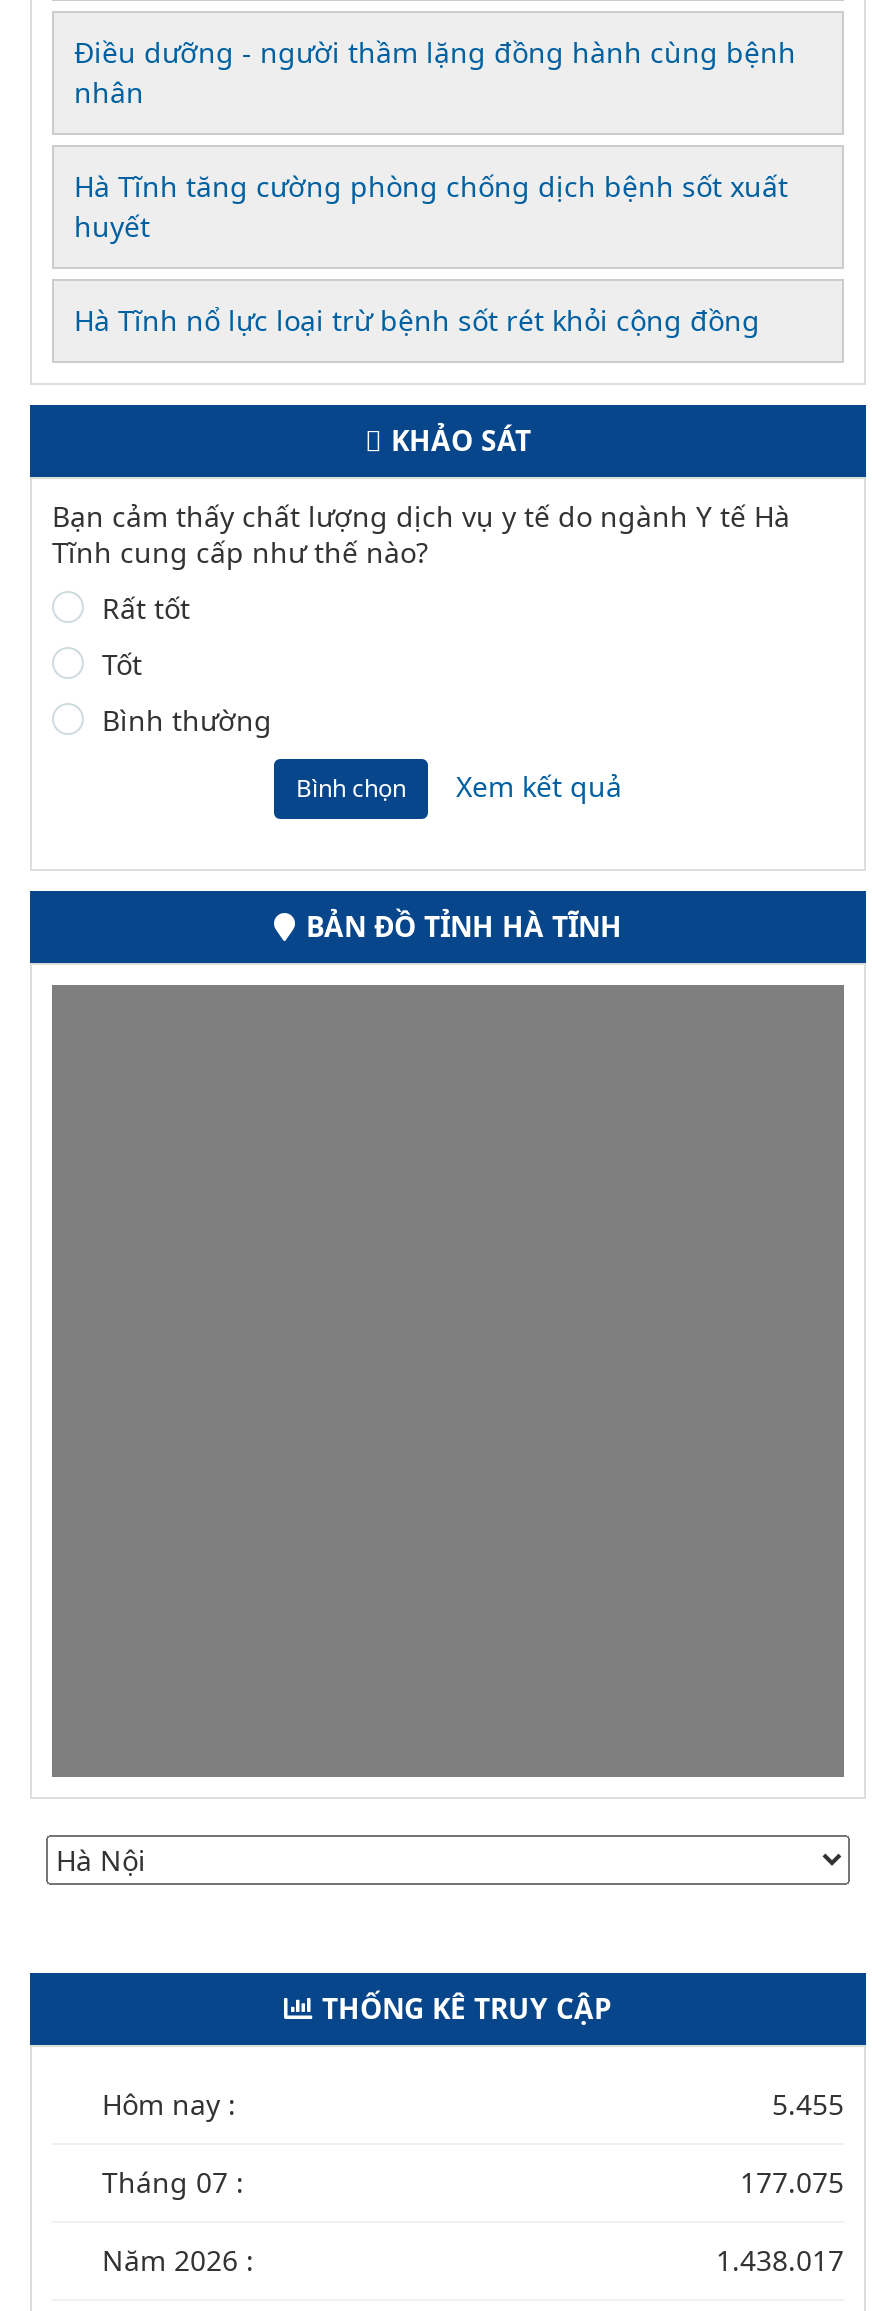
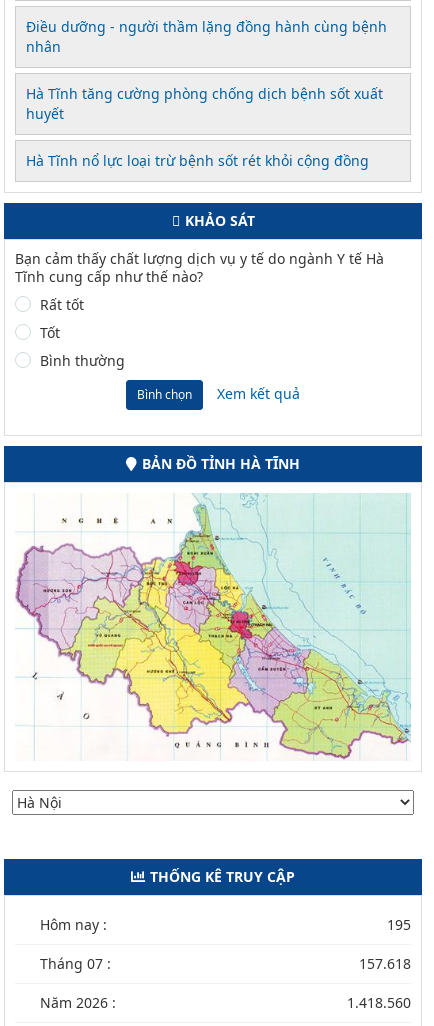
none -> [15,493,411,761] [image]
[772,2086,844,2124] 5.455 -> [387,915,411,934] 195
[740,2164,844,2202] 177.075 -> [359,954,411,973] 157.618
[716,2242,844,2280] 1.438.017 -> [347,993,411,1012] 1.418.560

